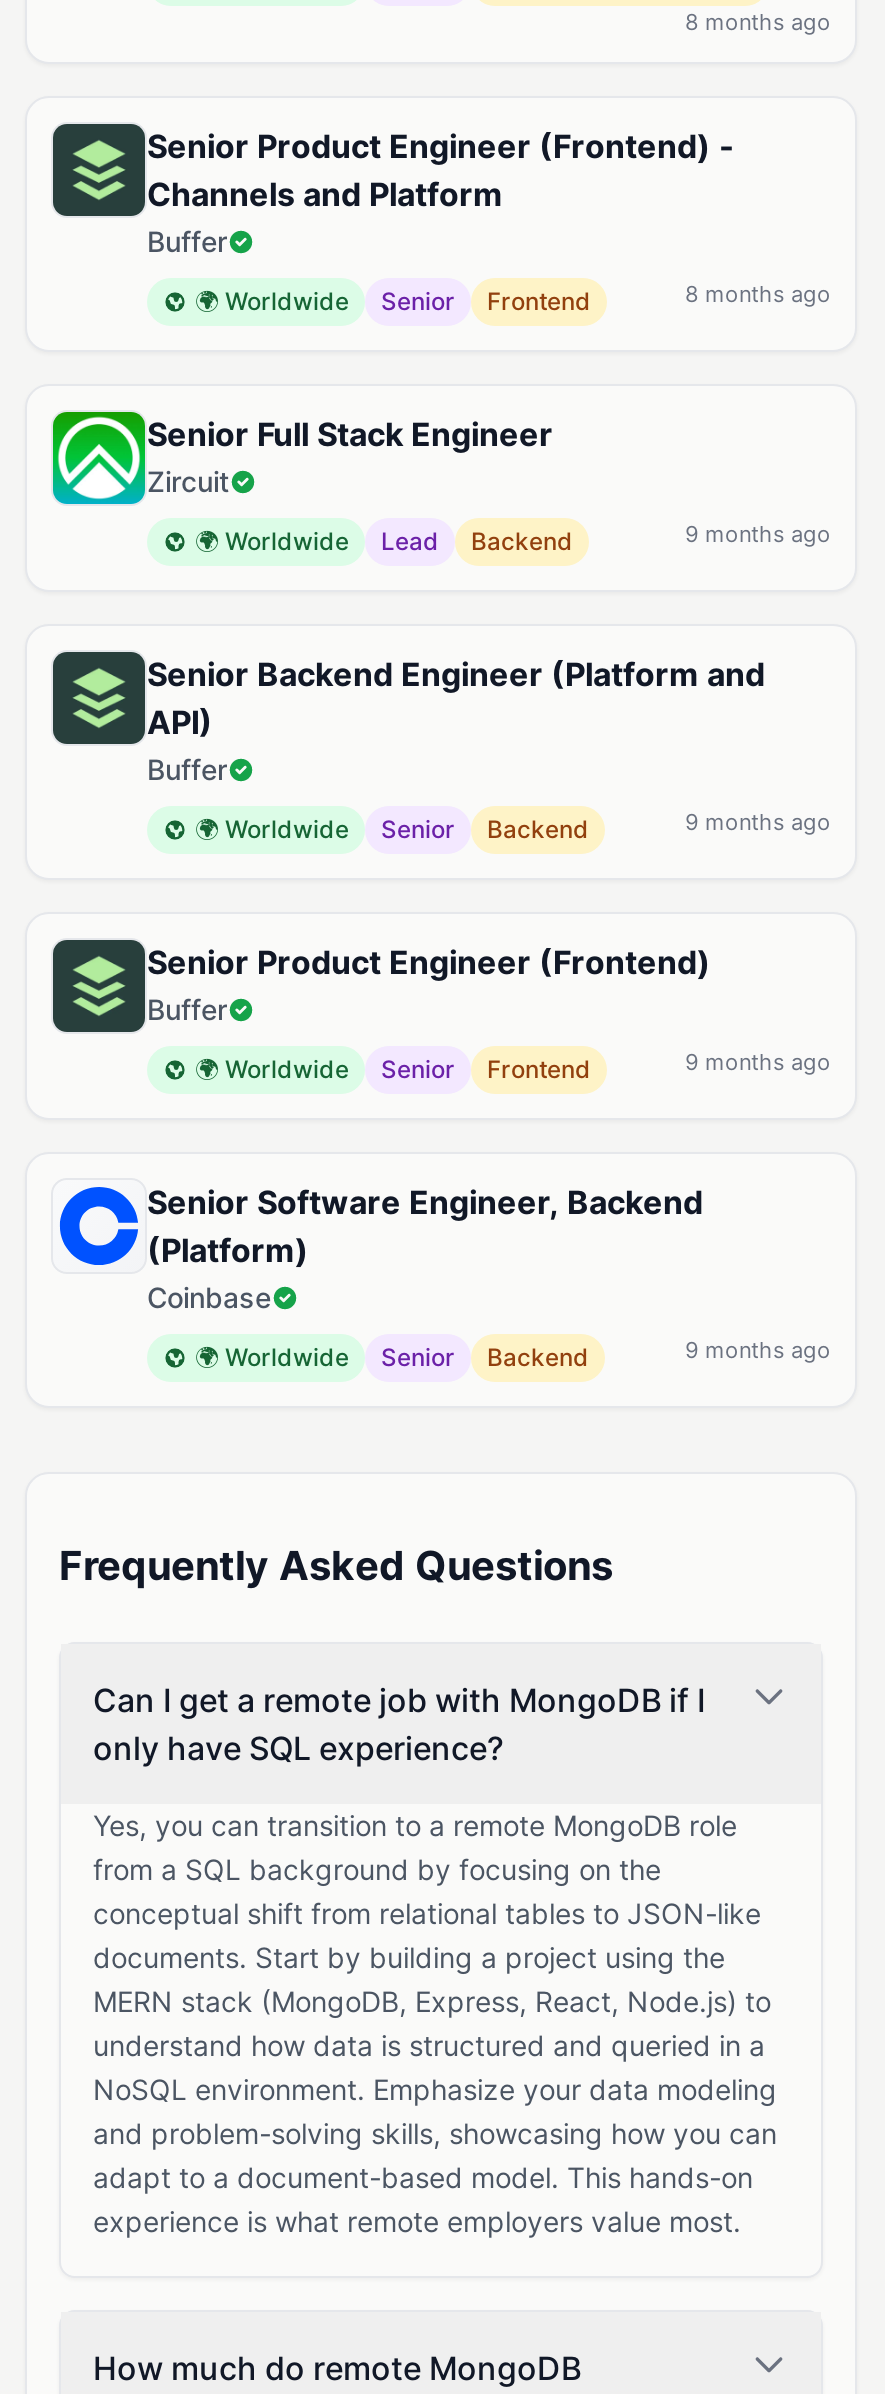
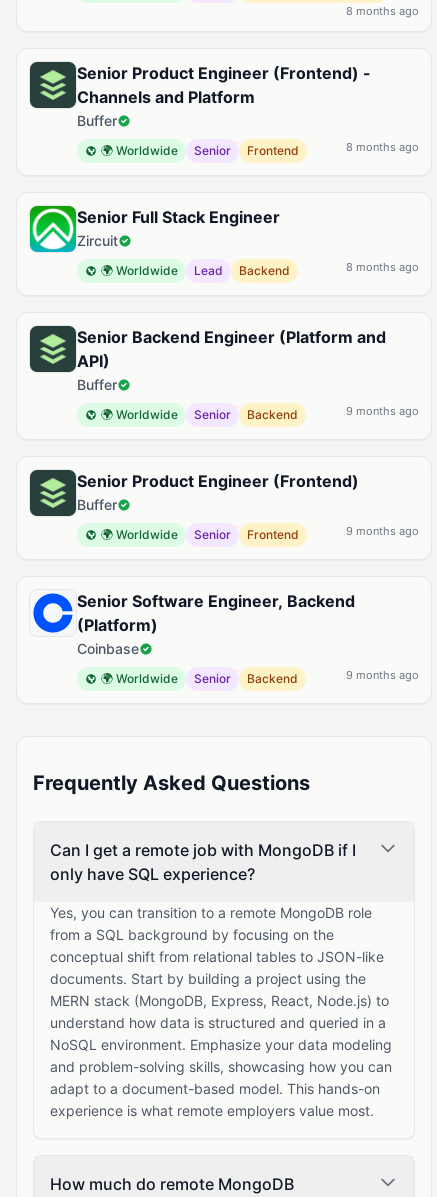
[685,520,831,548] 9 months ago -> [346,260,419,274] 8 months ago

